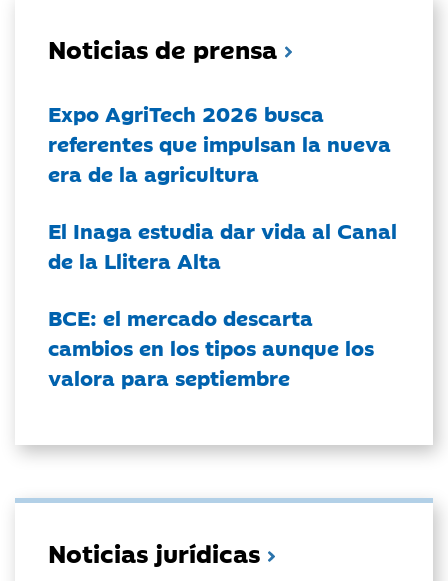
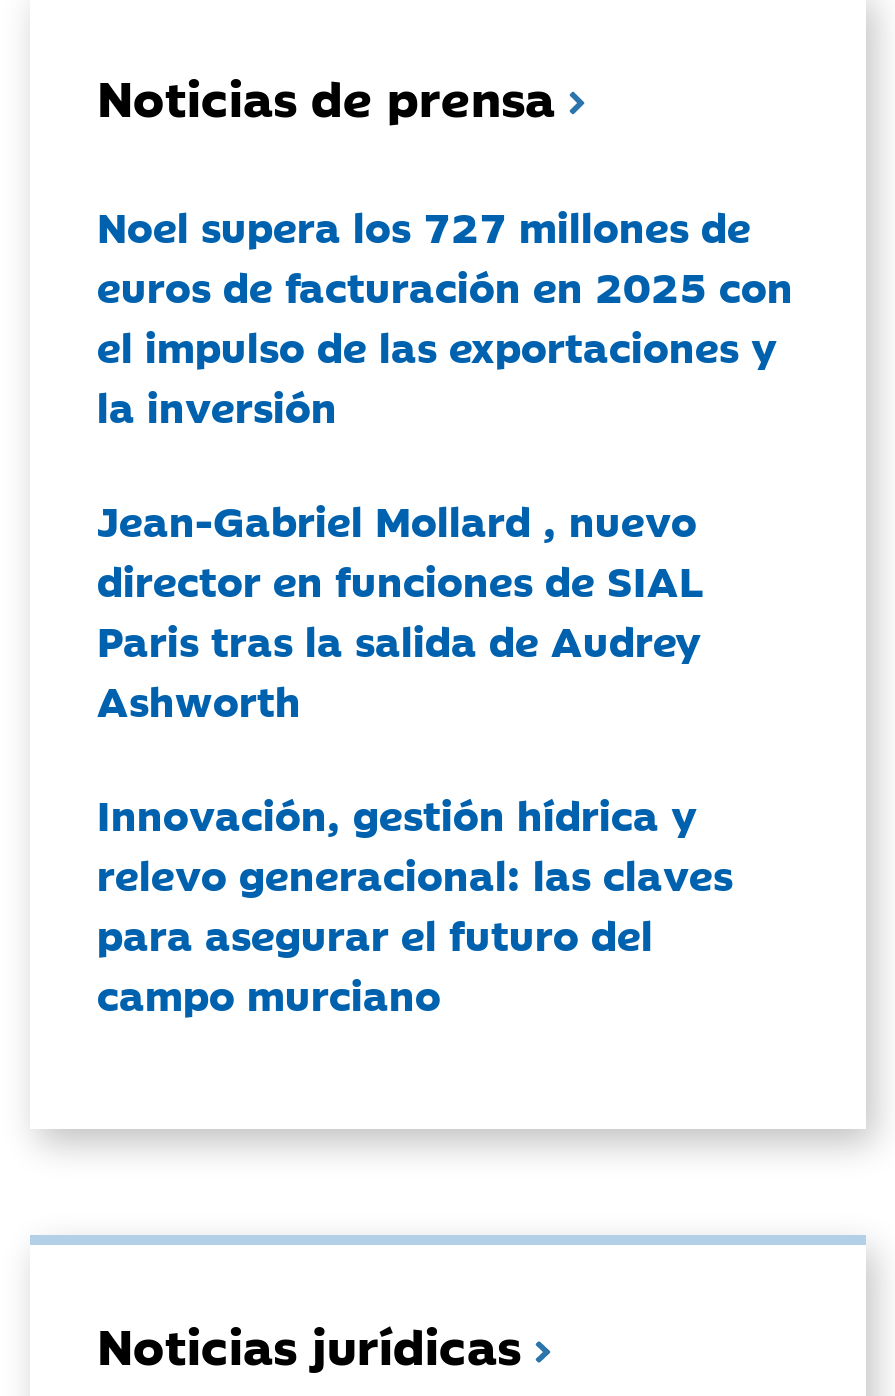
[48,98,391,188] Expo AgriTech 2026 busca | referentes que impulsan la nueva | era de la agricultura -> [97,195,793,435] Noel supera los 727 millones de | euros de facturación en 2025 con | el impulso de las exportaciones y | la inversión
[48,215,397,275] El Inaga estudia dar vida al Canal | de la Llitera Alta -> [97,489,703,729] Jean-Gabriel Mollard , nuevo | director en funciones de SIAL | Paris tras la salida de Audrey | Ashworth
[48,301,374,391] BCE: el mercado descarta | cambios en los tipos aunque los | valora para septiembre -> [97,782,733,1022] Innovación, gestión hídrica y | relevo generacional: las claves | para asegurar el futuro del | campo murciano

